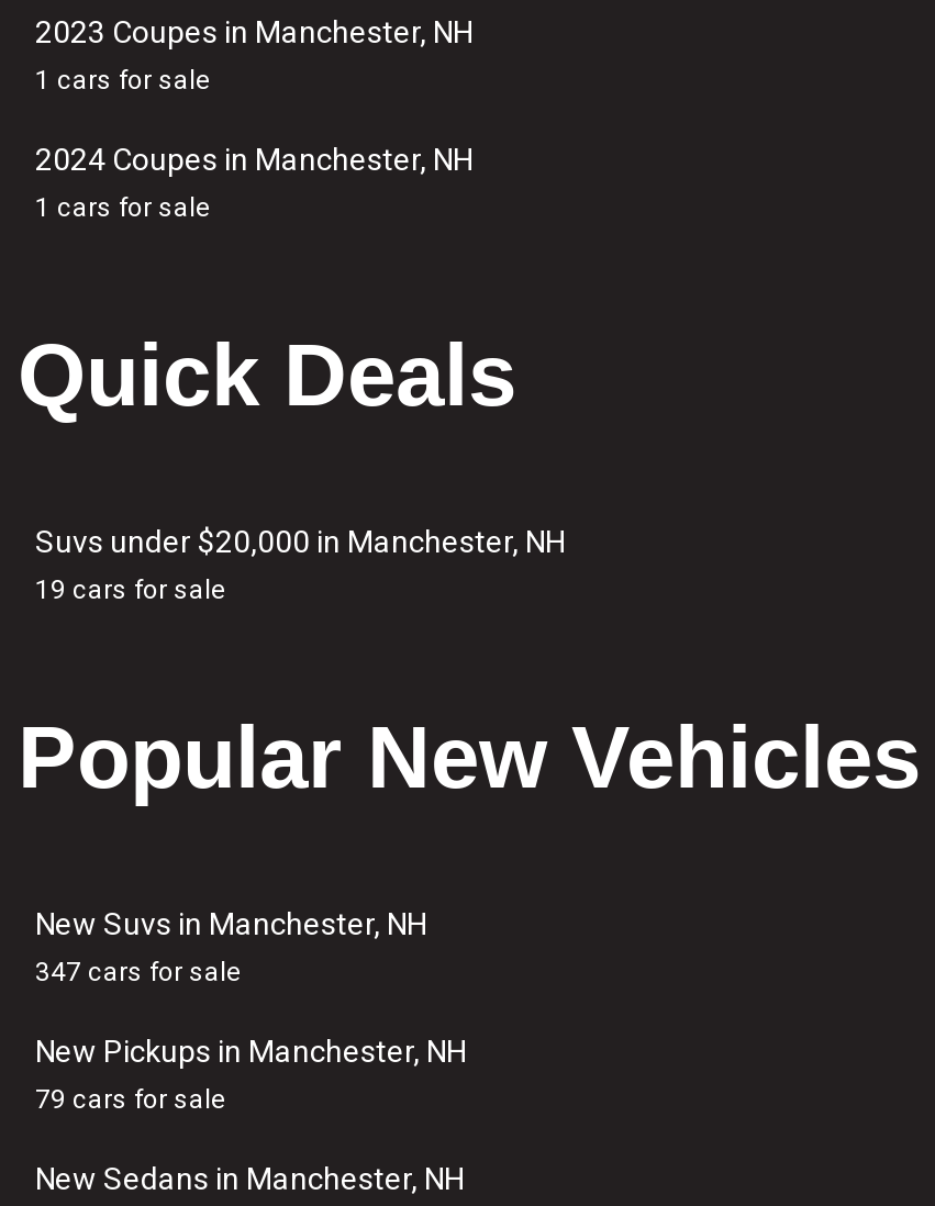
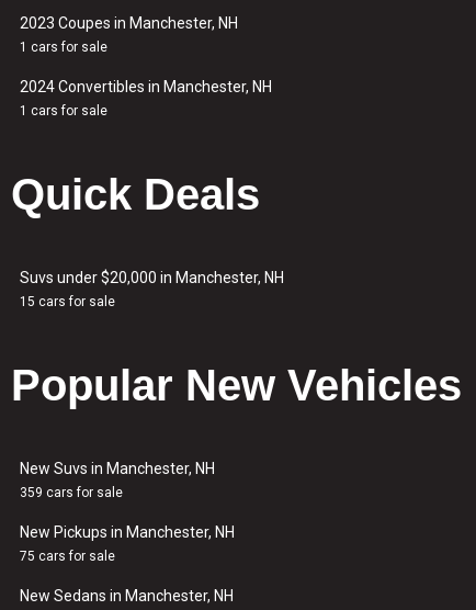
[35,142,472,177] 2024 Coupes in Manchester, NH -> [20,78,272,95] 2024 Convertibles in Manchester, NH
[35,574,226,605] 19 cars for sale -> [20,294,115,309] 15 cars for sale
[35,957,242,987] 347 cars for sale -> [20,485,123,500] 359 cars for sale
[35,1084,226,1115] 79 cars for sale -> [20,549,115,564] 75 cars for sale

